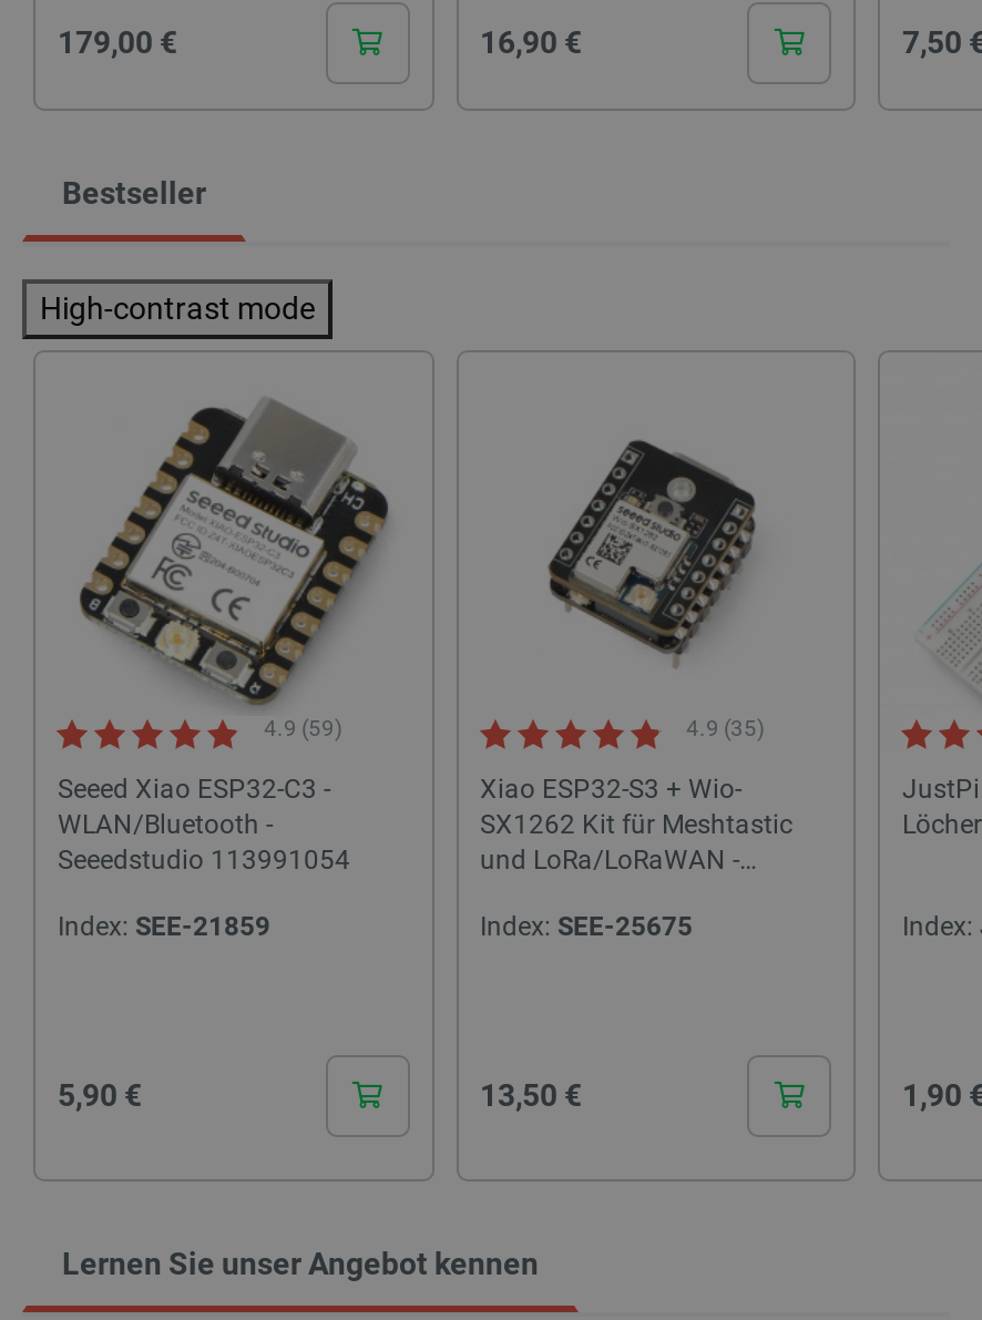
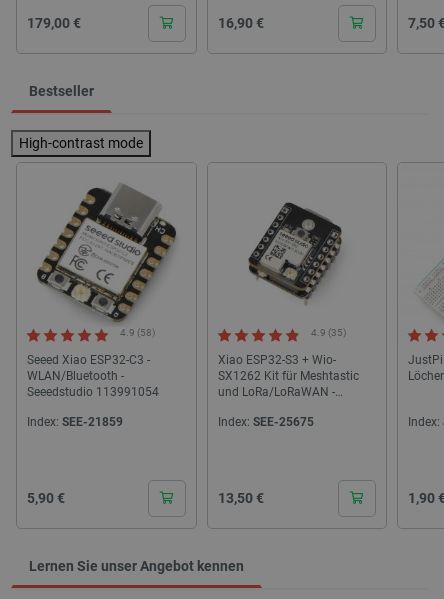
[264,716,341,740] 4.9 (59) -> [120,327,155,338] 4.9 (58)

